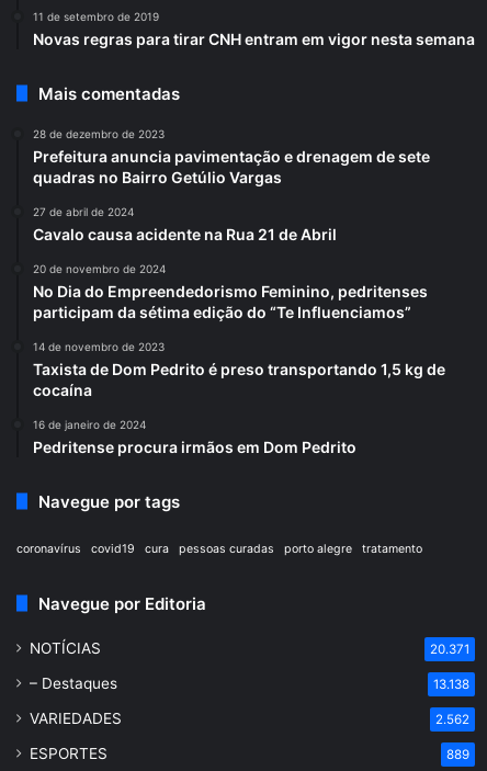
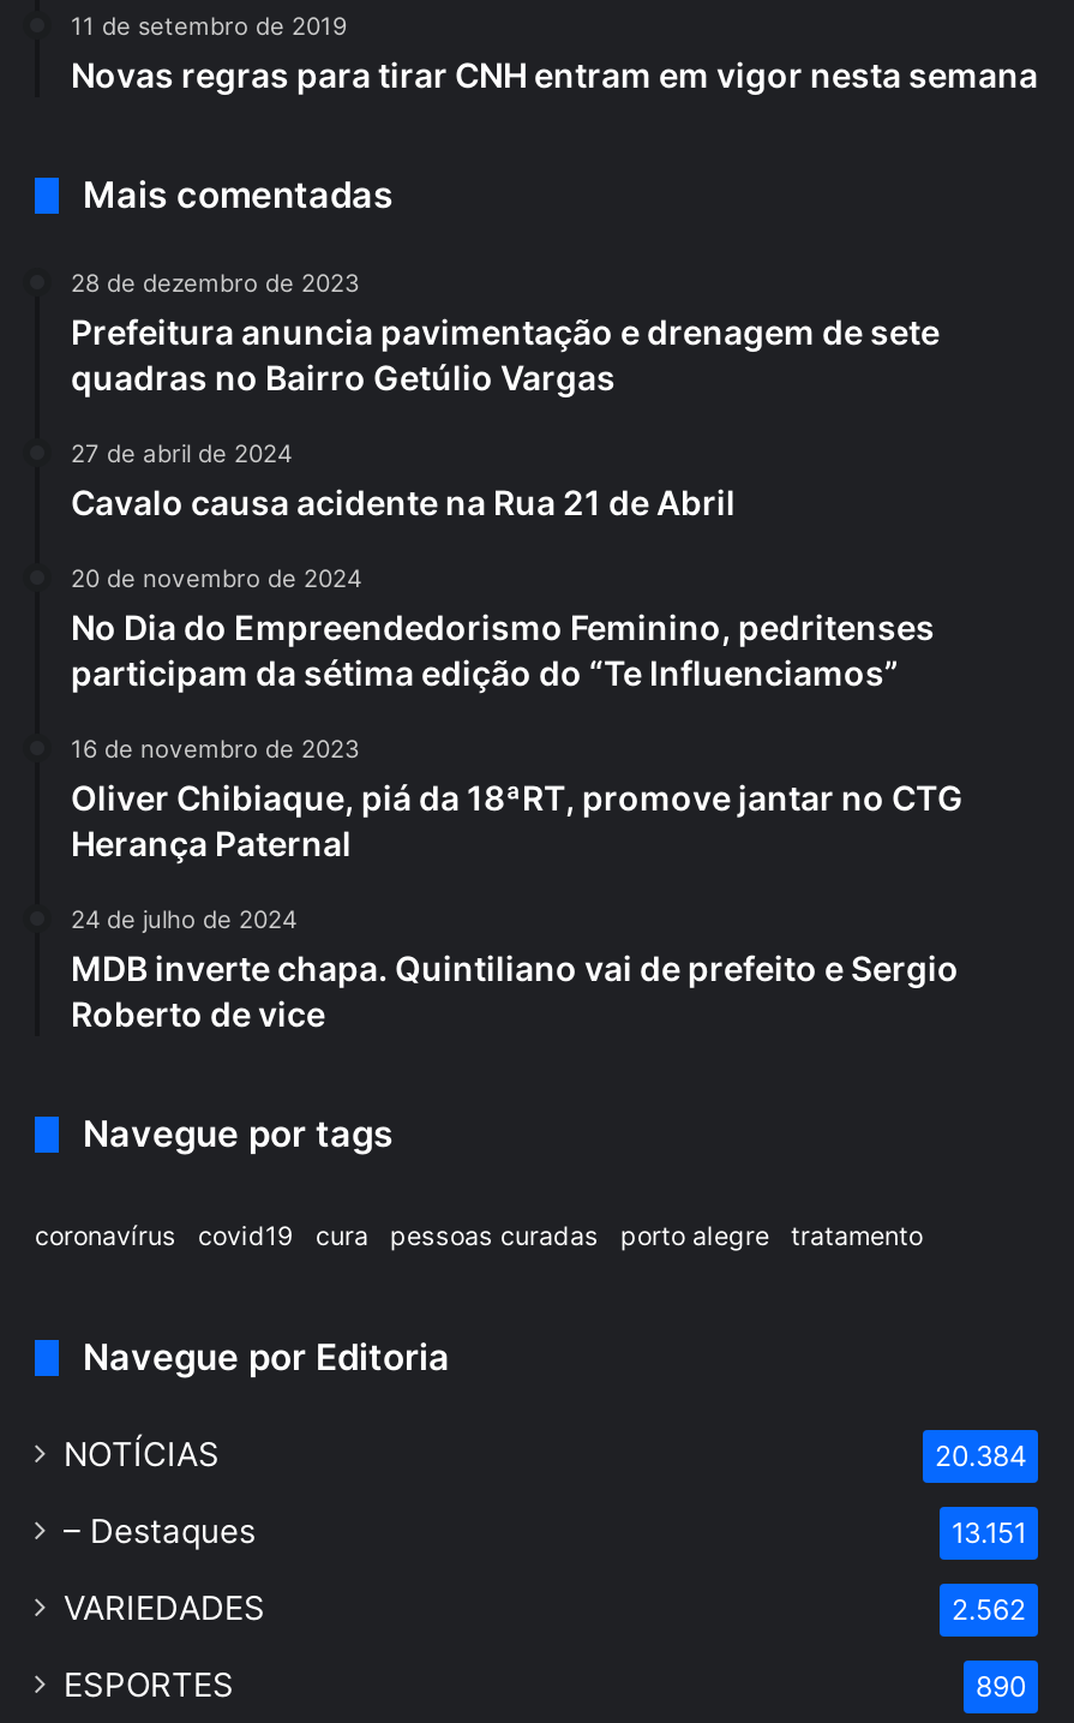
[33,340,445,399] 14 de novembro de 2023 | Taxista de Dom Pedrito é preso transportando 1,5 kg de | cocaína -> [71,735,964,864] 16 de novembro de 2023 | Oliver Chibiaque, piá da 18ªRT, promove jantar no CTG | Herança Paternal
[33,418,356,456] 16 de janeiro de 2024 | Pedritense procura irmãos em Dom Pedrito -> [71,905,959,1035] 24 de julho de 2024 | MDB inverte chapa. Quintiliano vai de prefeito e Sergio | Roberto de vice
[430,641,469,657] 20.371 -> [935,1441,1026,1474] 20.384
[433,677,469,692] 13.138 -> [952,1517,1026,1551] 13.151
[446,747,469,762] 889 -> [976,1671,1026,1705] 890

